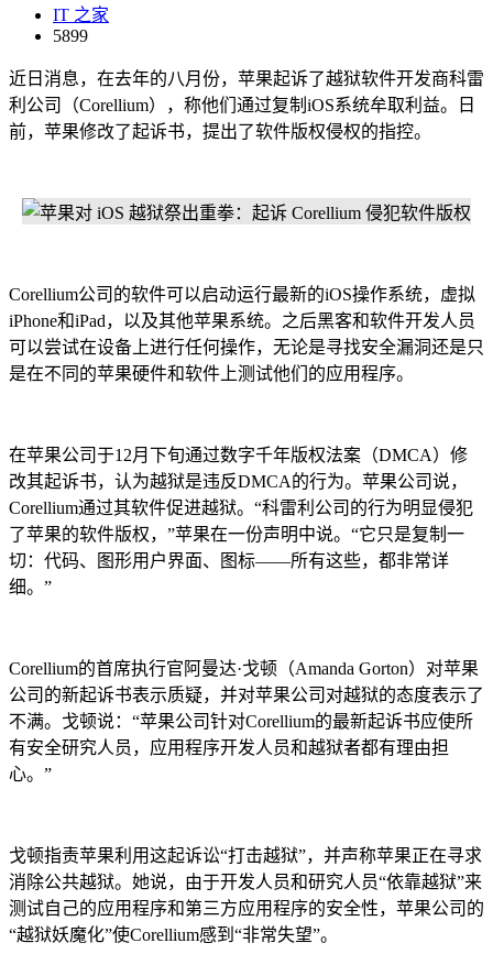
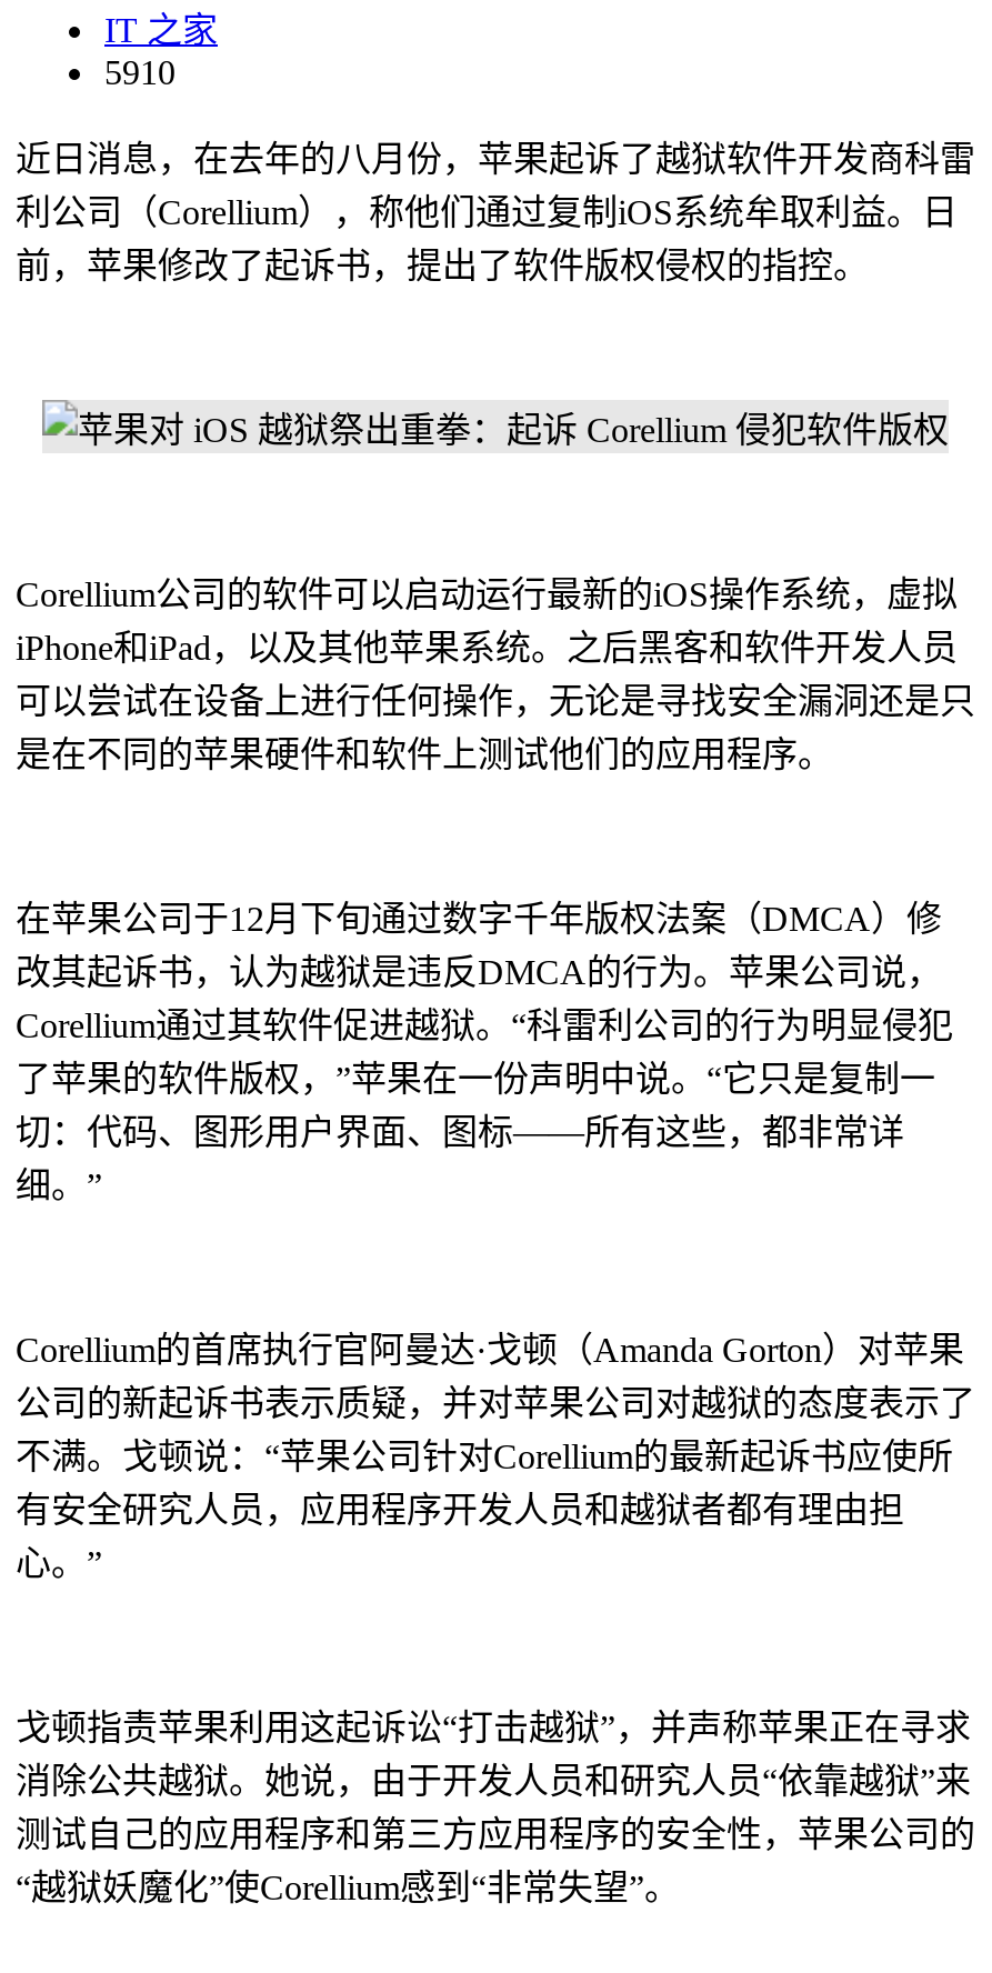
[53,26,88,45] 5899 -> [104,52,176,90] 5910

